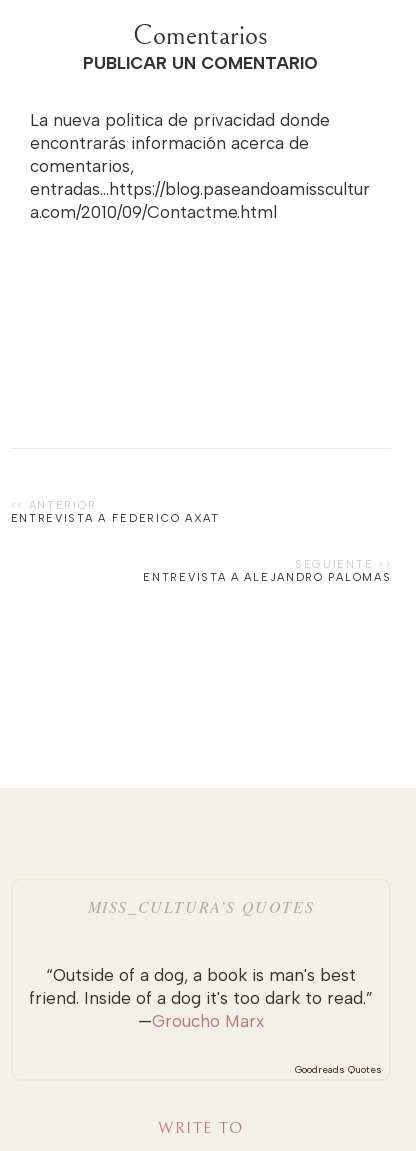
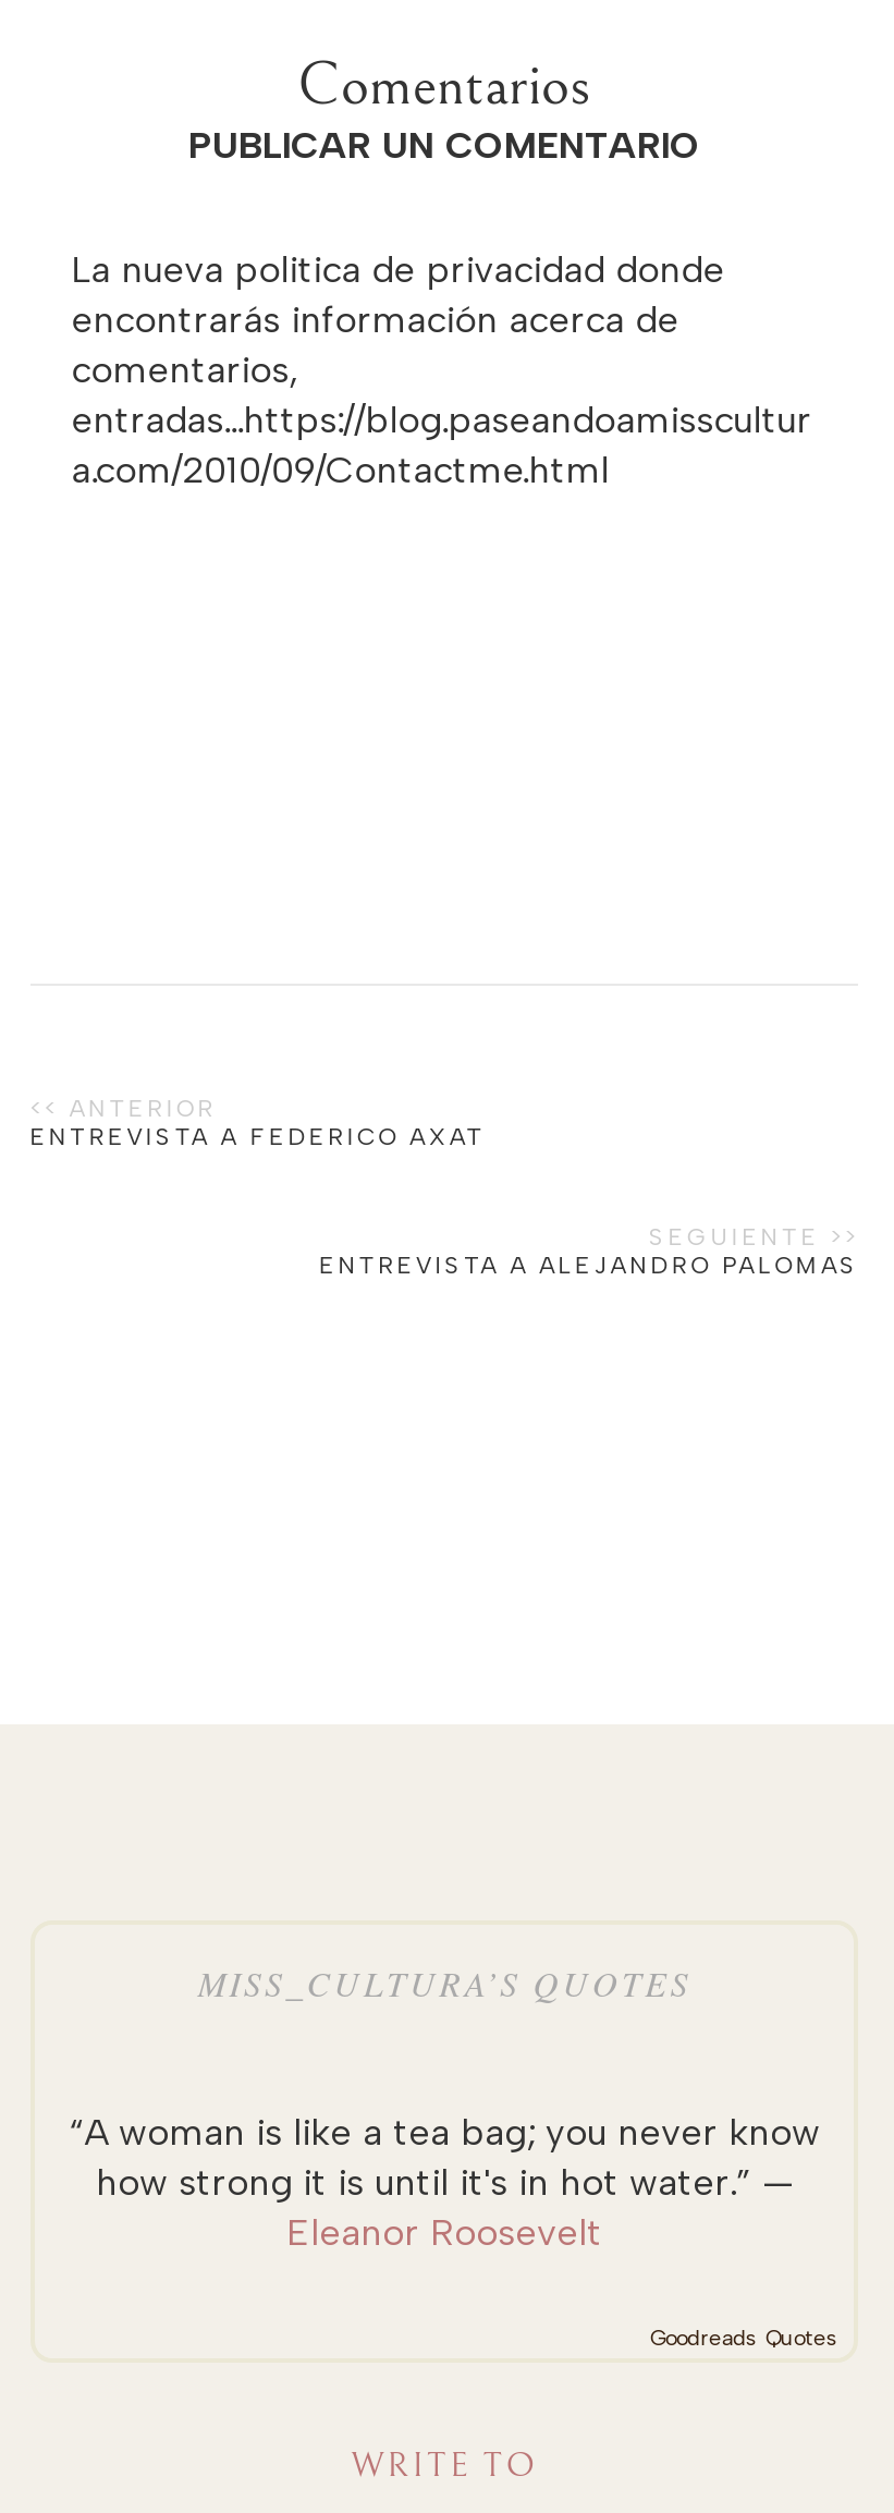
[29,965,373,1031] “Outside of a dog, a book is man's best | friend. Inside of a dog it's too dark to read.” | —Groucho Marx -> [69,2110,820,2254] “A woman is like a tea bag; you never know | how strong it is until it's in hot water.” — | Eleanor Roosevelt

